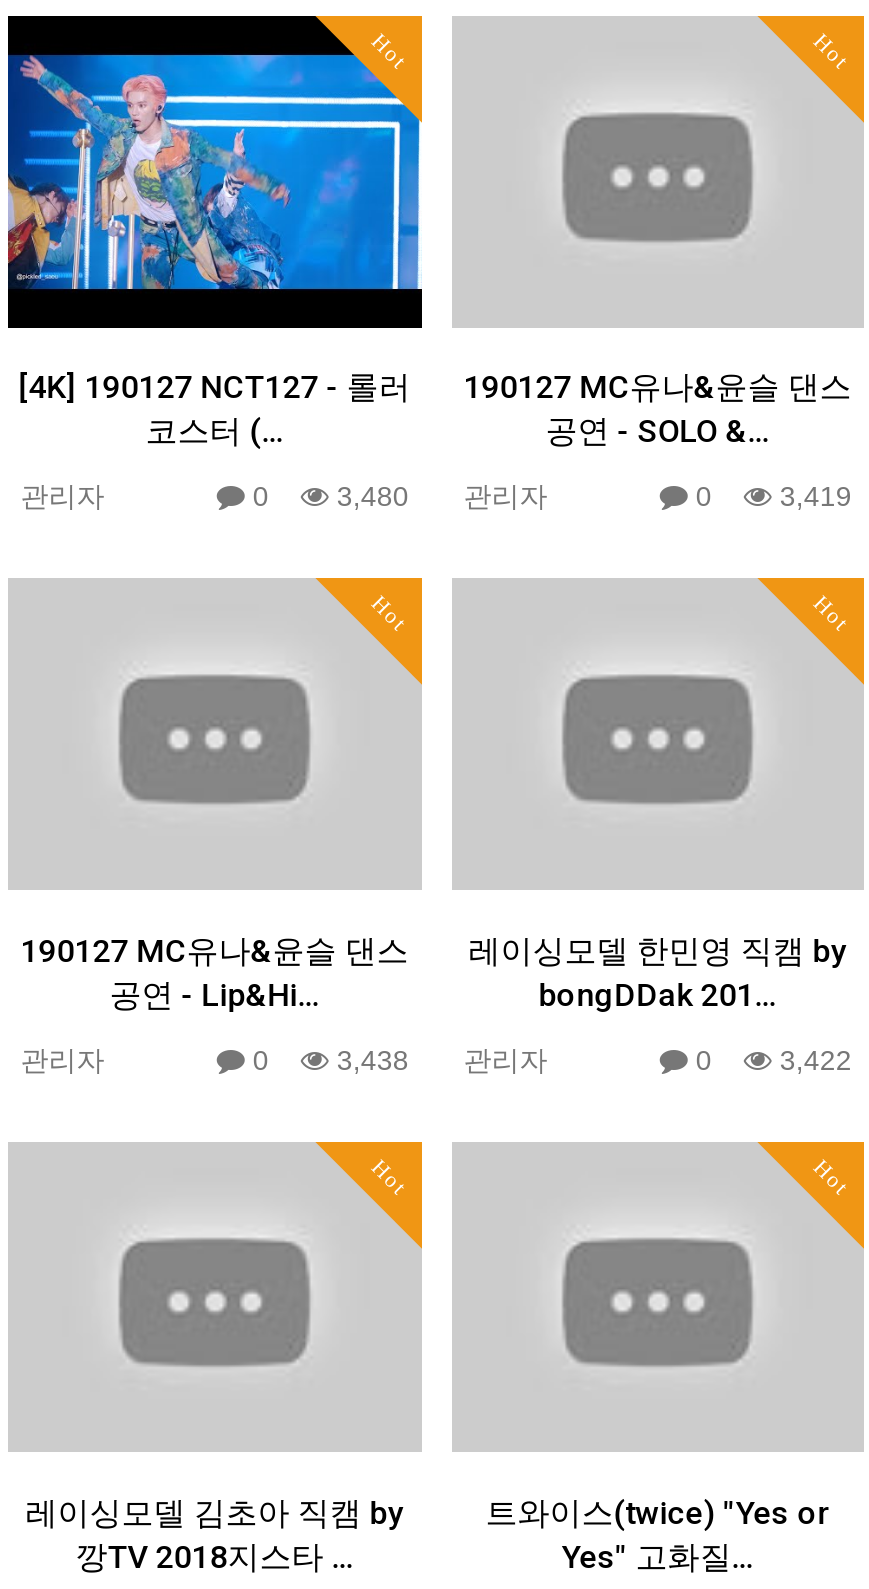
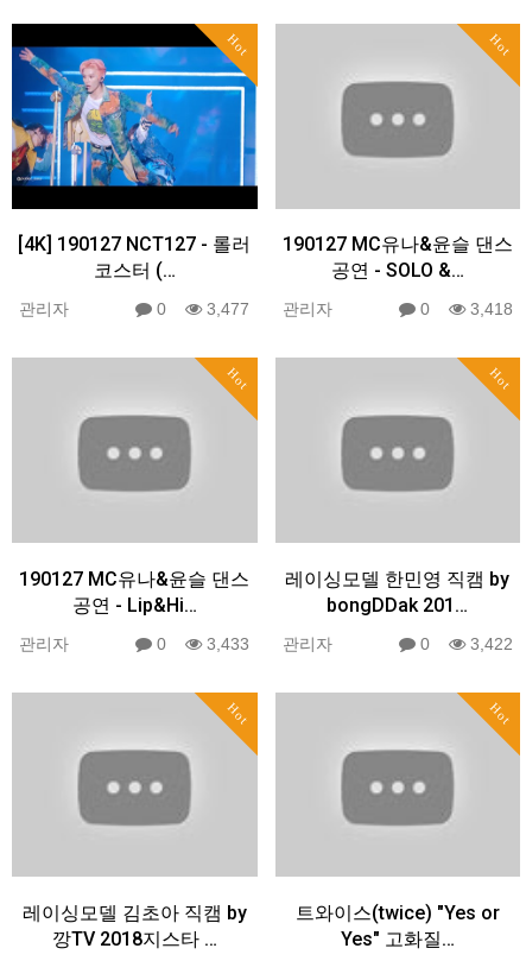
[245,481,547,513] 0 3,480 관리자 -> [152,300,332,319] 0 3,477 관리자
[688,481,852,513] 0 3,419 -> [415,300,513,319] 0 3,418
[245,1043,547,1075] 0 3,438 관리자 -> [152,634,332,653] 0 3,433 관리자

